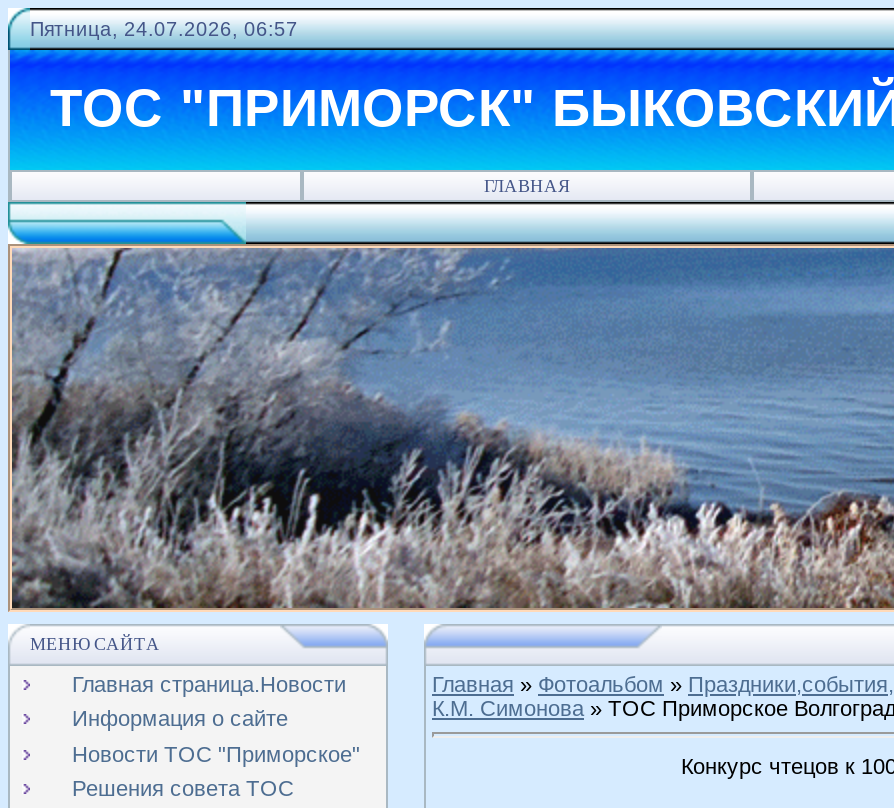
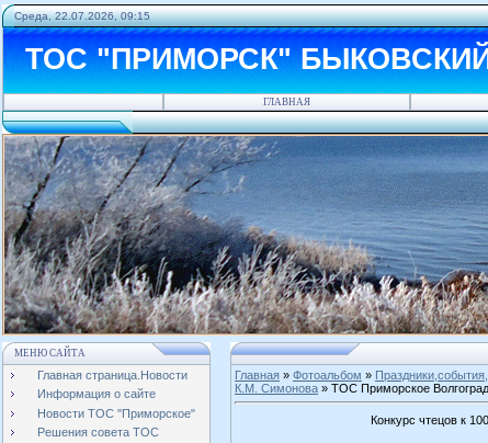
[30,18,298,40] Пятница, 24.07.2026, 06:57 -> [14,10,150,22] Среда, 22.07.2026, 09:15

